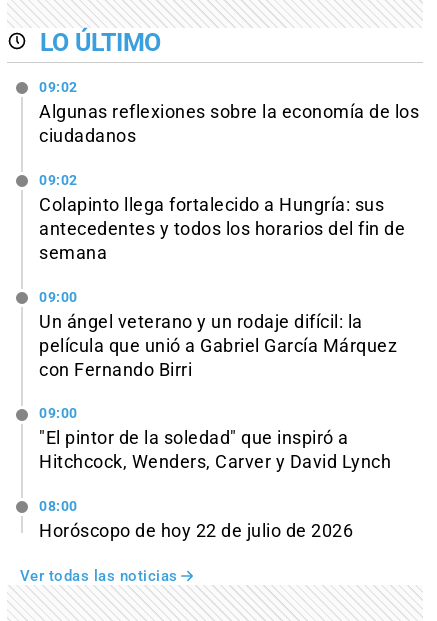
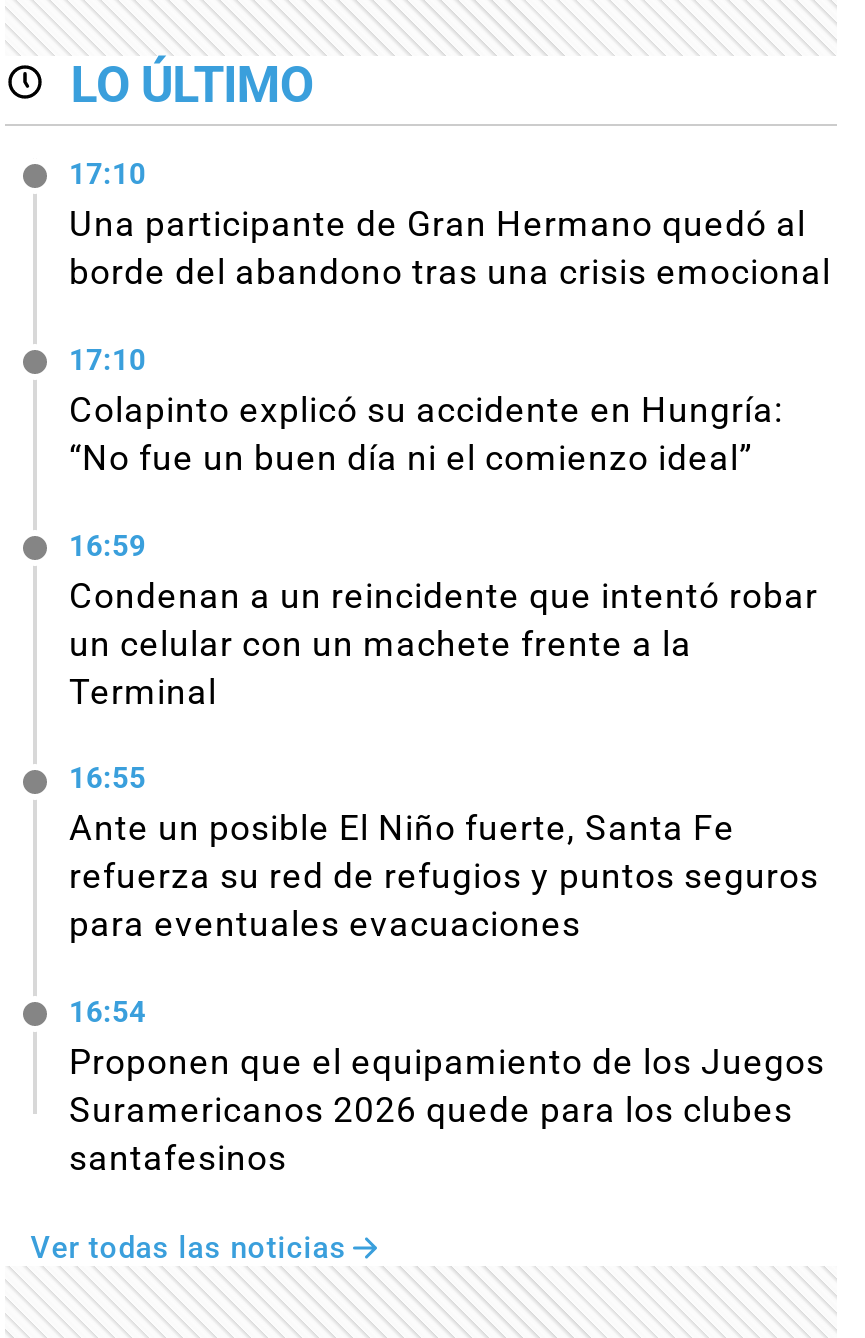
[39,79,419,146] 09:02 | Algunas reflexiones sobre la economía de los | ciudadanos -> [69,158,831,292] 17:10 | Una participante de Gran Hermano quedó al | borde del abandono tras una crisis emocional
[39,172,405,263] 09:02 | Colapinto llega fortalecido a Hungría: sus | antecedentes y todos los horarios del fin de | semana -> [69,343,783,477] 17:10 | Colapinto explicó su accidente en Hungría: | “No fue un buen día ni el comienzo ideal”
[39,288,397,379] 09:00 | Un ángel veterano y un rodaje difícil: la | película que unió a Gabriel García Márquez | con Fernando Birri -> [69,529,818,711] 16:59 | Condenan a un reincidente que intentó robar | un celular con un machete frente a la | Terminal
[39,405,391,472] 09:00 | "El pintor de la soledad" que inspiró a | Hitchcock, Wenders, Carver y David Lynch -> [69,763,819,945] 16:55 | Ante un posible El Niño fuerte, Santa Fe | refuerza su red de refugios y puntos seguros | para eventuales evacuaciones
[39,498,353,541] 08:00 | Horóscopo de hoy 22 de julio de 2026 -> [69,996,825,1178] 16:54 | Proponen que el equipamiento de los Juegos | Suramericanos 2026 quede para los clubes | santafesinos

